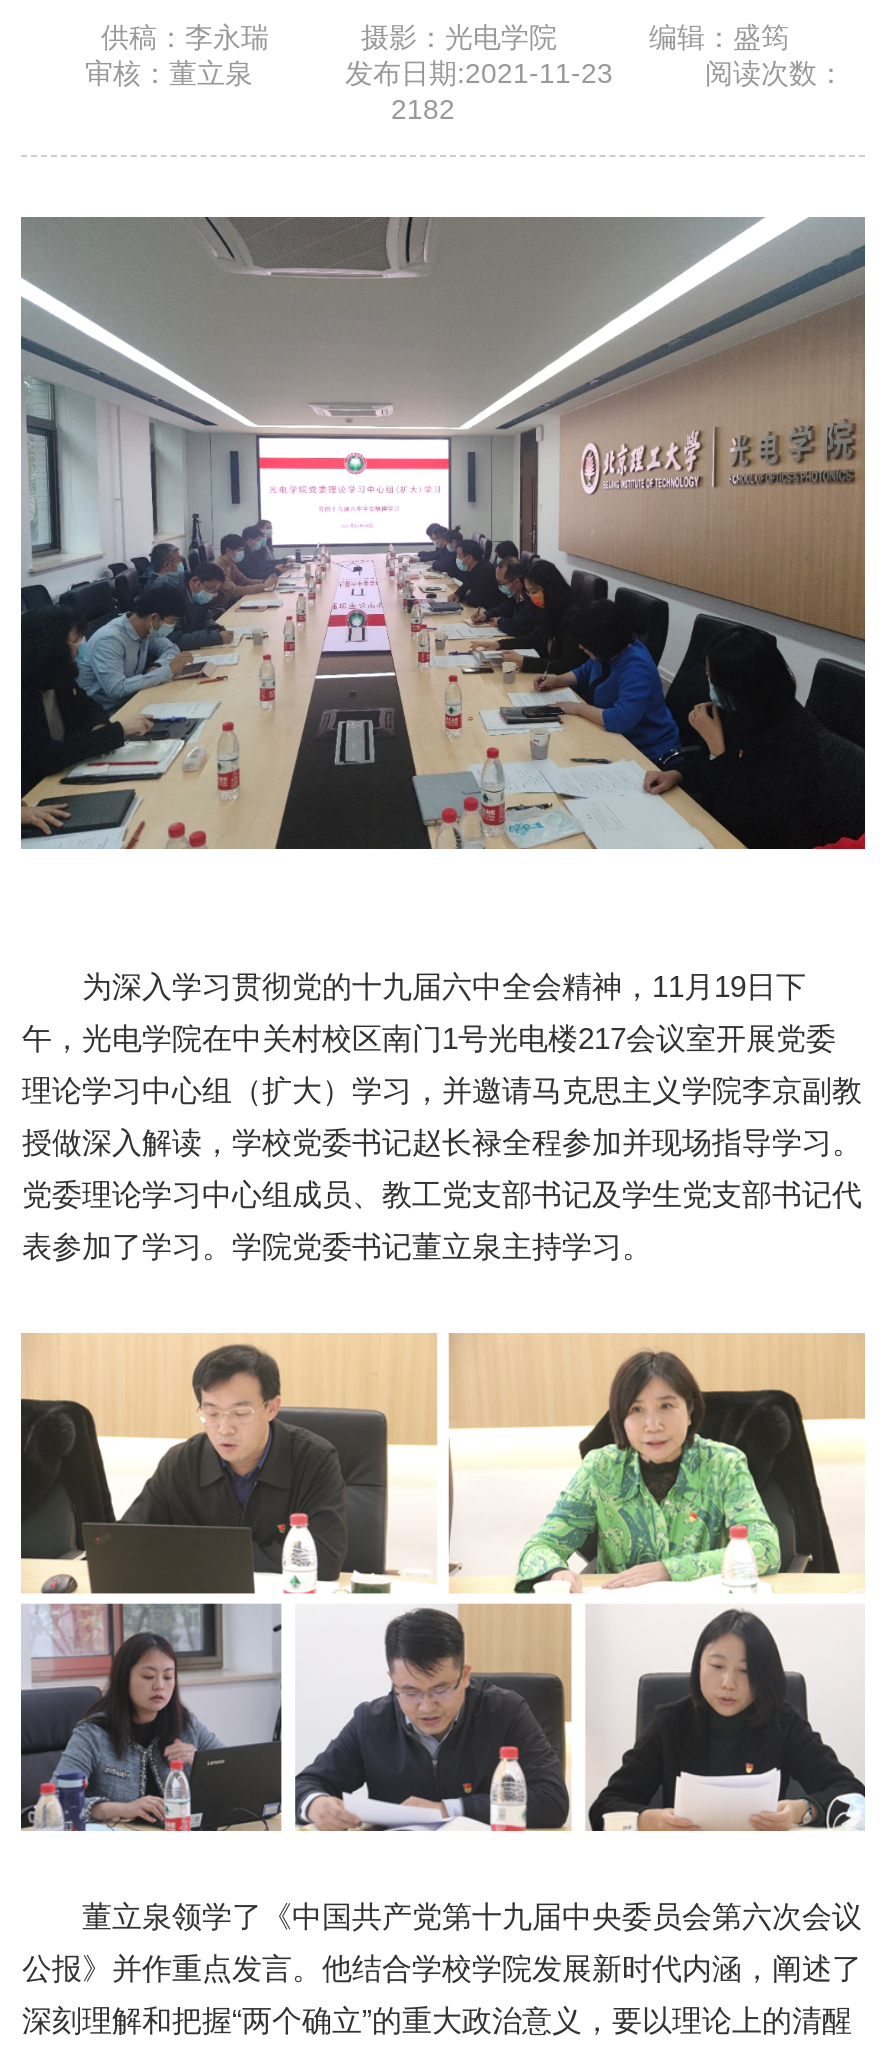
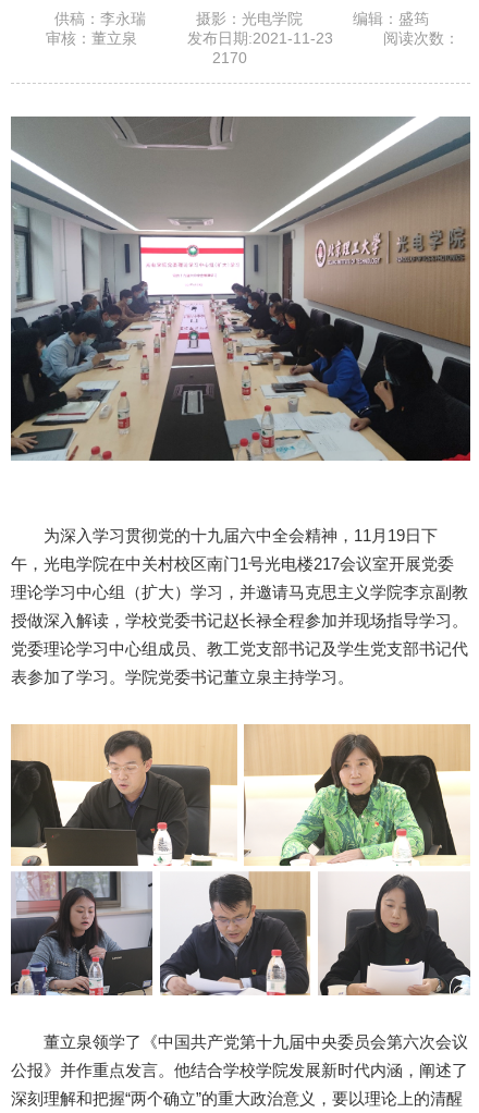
[391,93,455,125] 2182 -> [212,49,247,67] 2170

